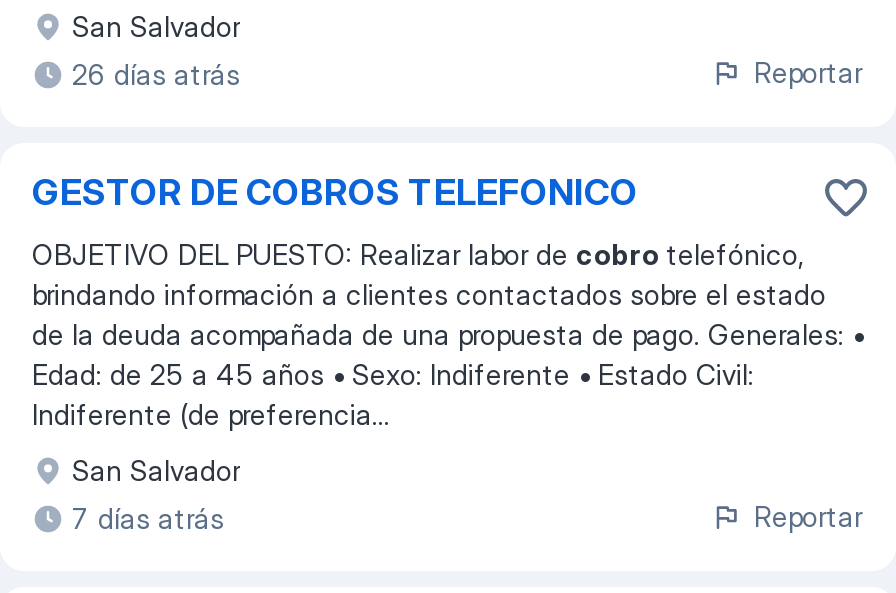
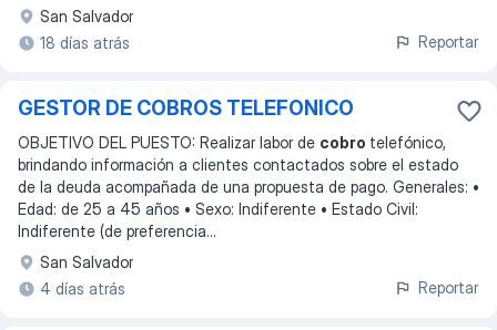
[72,57,240,91] 26 días atrás -> [40,33,130,52] 18 días atrás
[72,501,224,535] 7 días atrás -> [40,279,125,298] 4 días atrás

